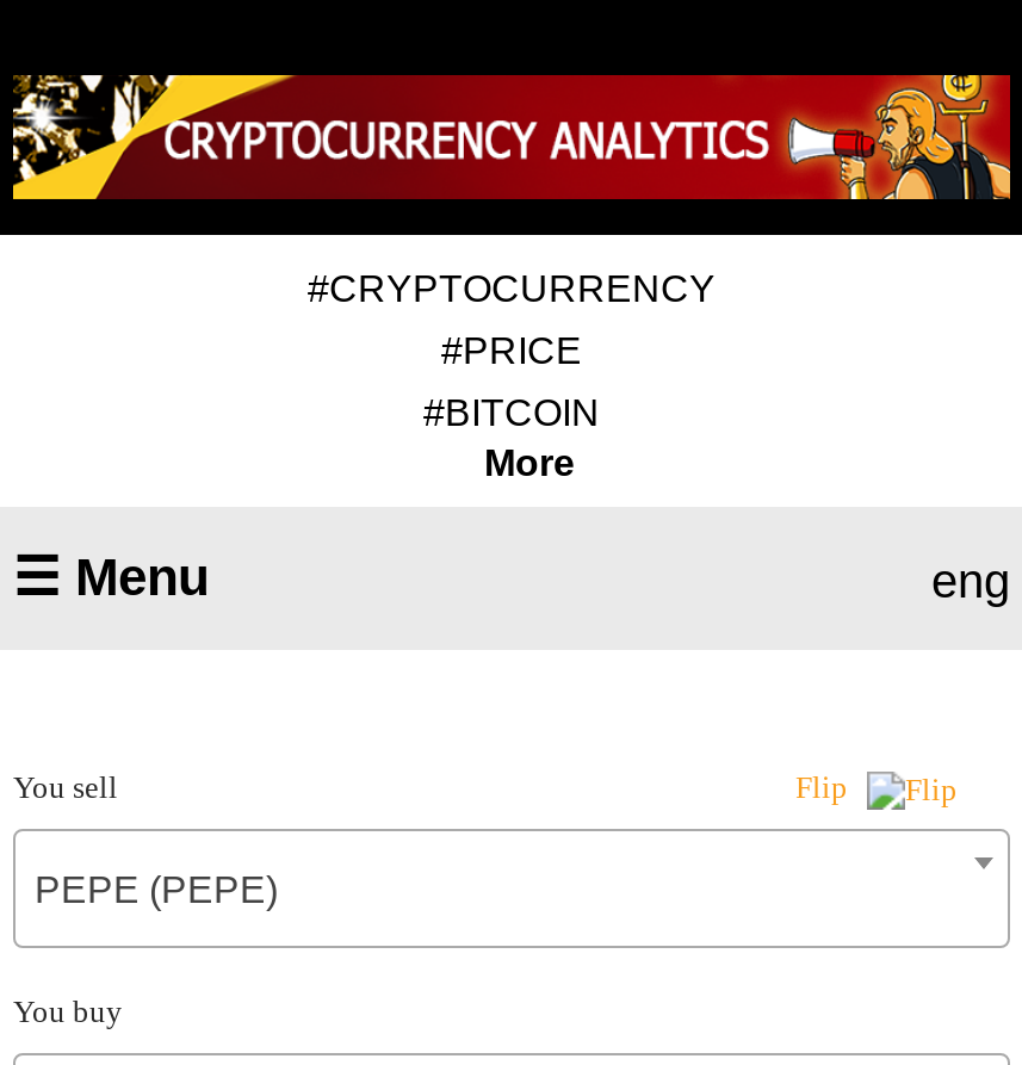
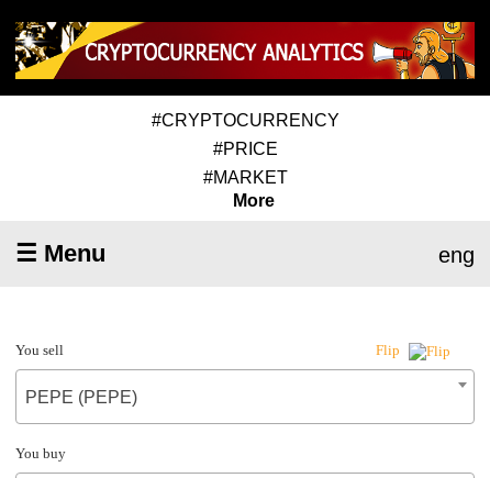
[423,392,600,432] #BITCOIN -> [203,168,287,186] #MARKET

